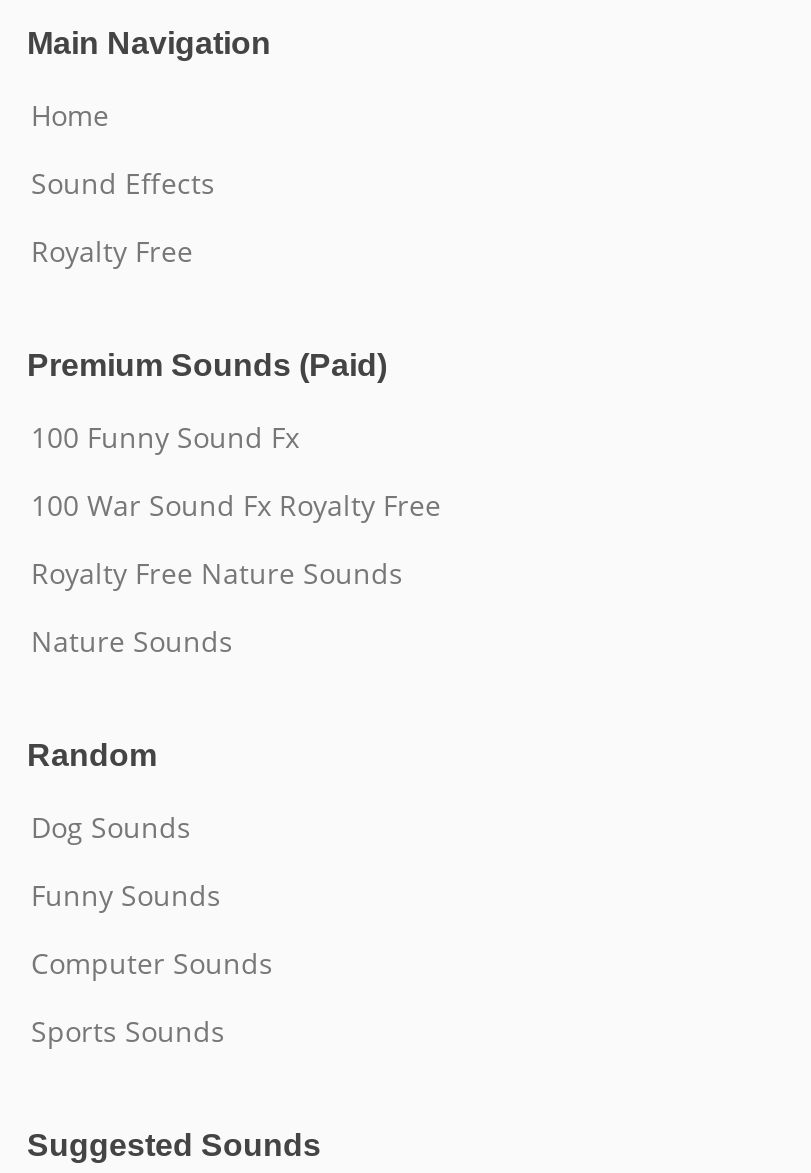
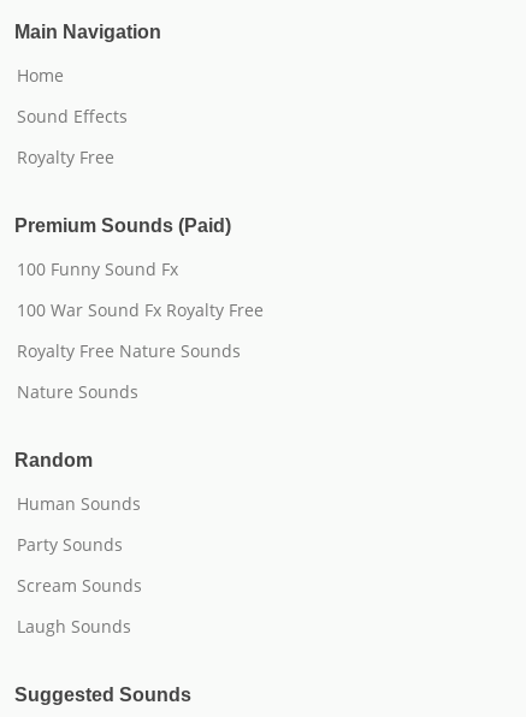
[31,808,191,846] Dog Sounds -> [17,492,141,515] Human Sounds
[31,876,221,914] Funny Sounds -> [17,533,123,556] Party Sounds
[31,944,273,982] Computer Sounds -> [17,574,142,597] Scream Sounds
[31,1012,225,1050] Sports Sounds -> [17,615,131,638] Laugh Sounds

